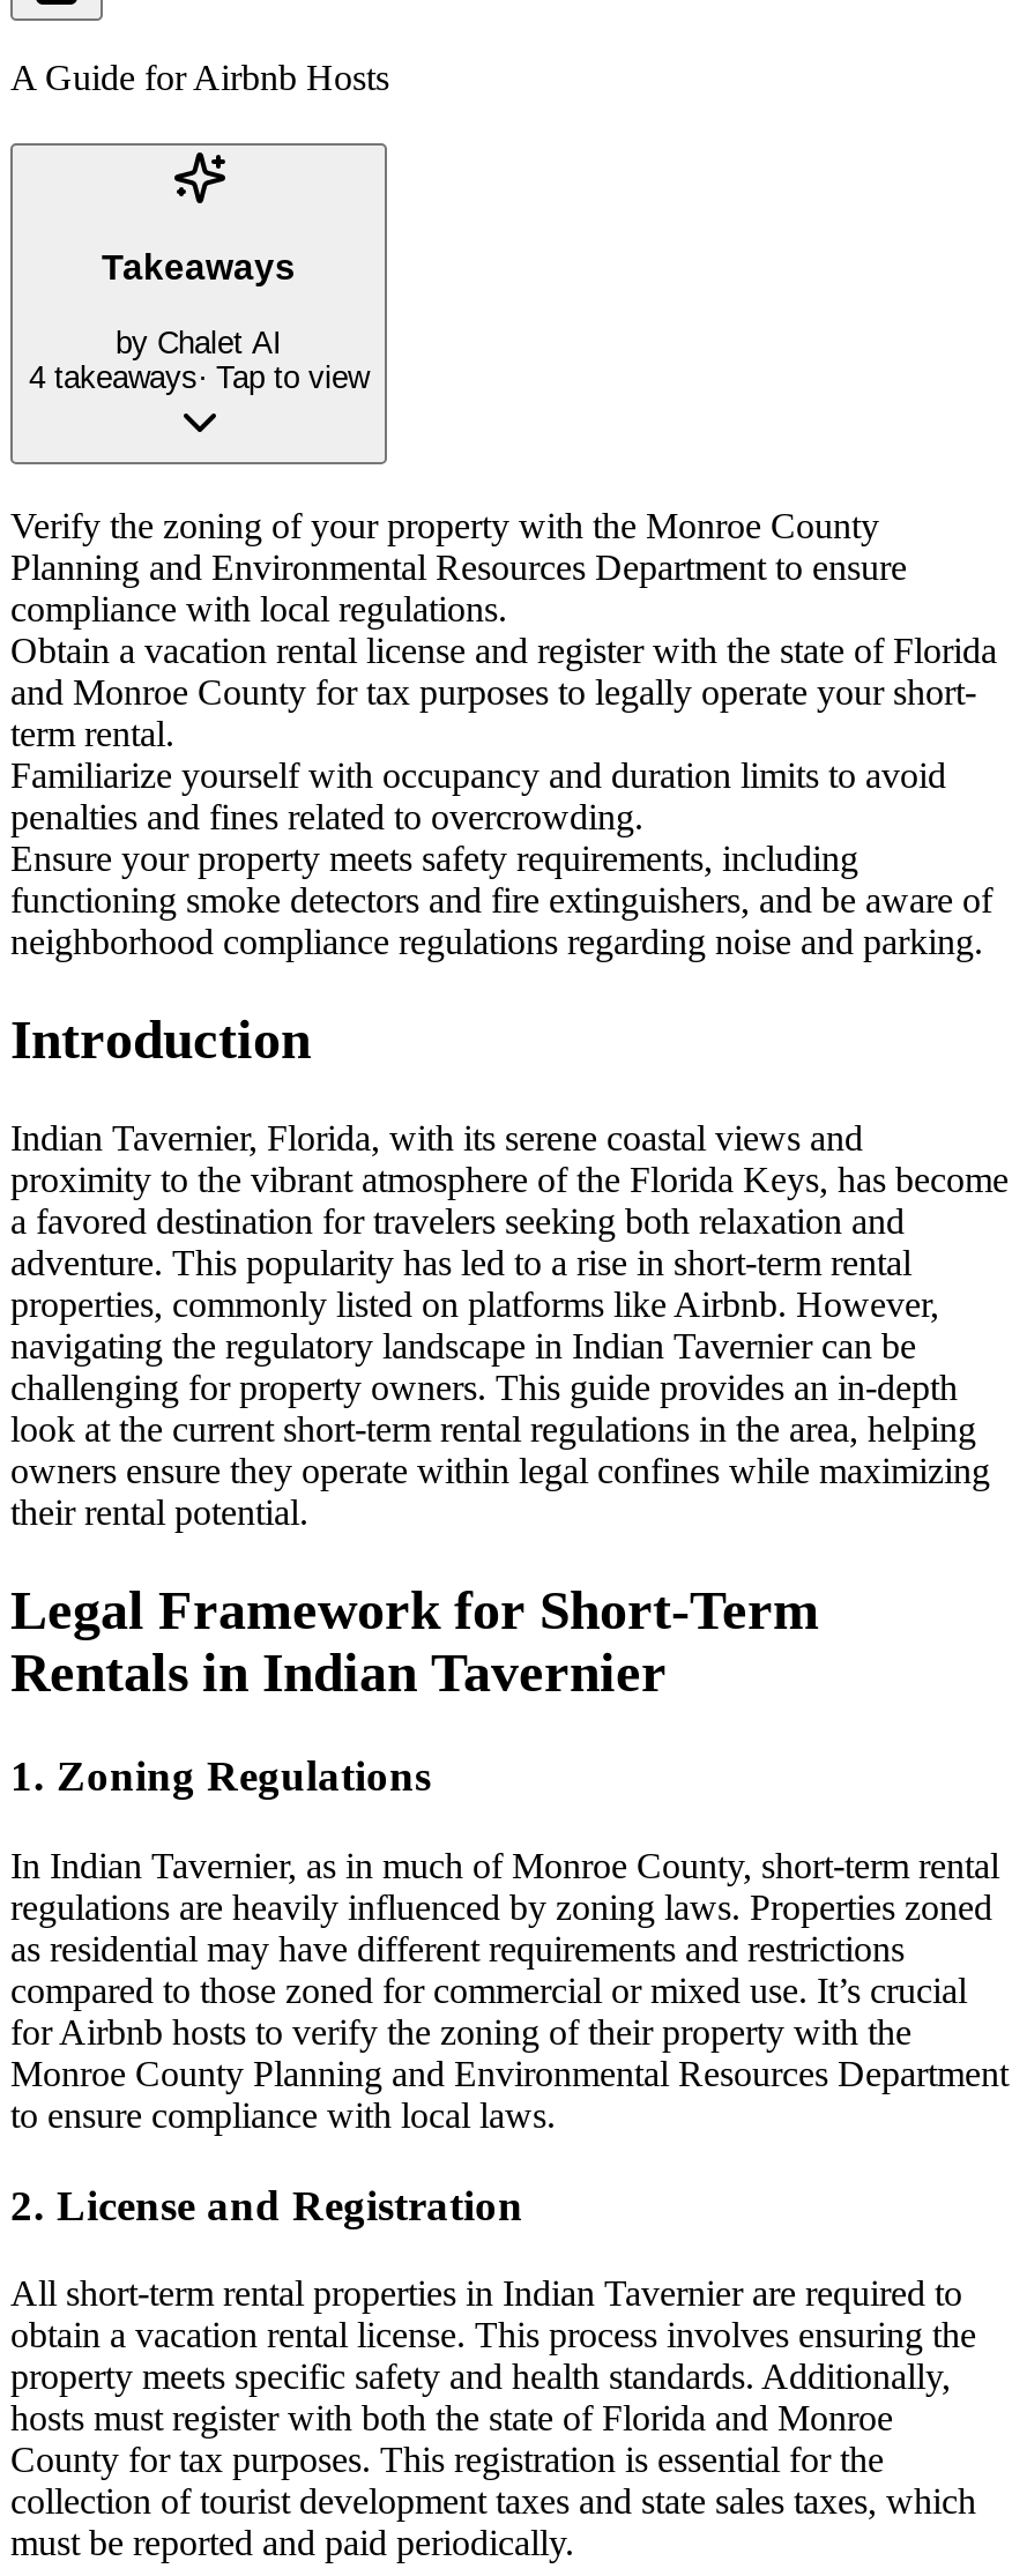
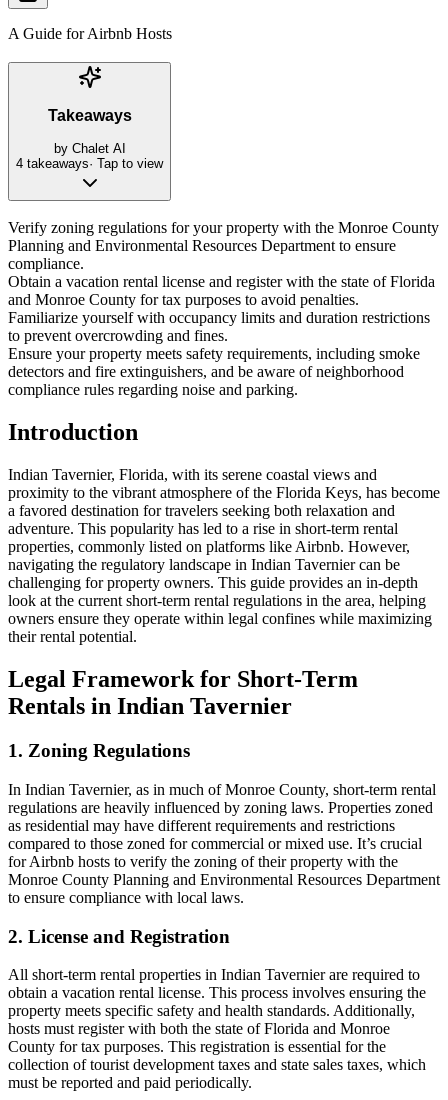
[10,507,879,546] Verify the zoning of your property with the Monroe County -> [8,219,439,236] Verify zoning regulations for your property with the Monroe County
[10,590,507,629] compliance with local regulations. -> [8,255,84,272] compliance.
[10,673,992,962] and Monroe County for tax purposes to legally operate your short- | term rental. | Familiarize yourself with occupancy and duration limits to avoid | penalties and fines related to overcrowding. | Ensure your property meets safety requirements, including | functioning smoke detectors and fire extinguishers, and be aware of | neighborhood compliance regulations regarding noise and parking. -> [8,291,430,398] and Monroe County for tax purposes to avoid penalties. | Familiarize yourself with occupancy limits and duration restrictions | to prevent overcrowding and fines. | Ensure your property meets safety requirements, including smoke | detectors and fire extinguishers, and be aware of neighborhood | compliance rules regarding noise and parking.

